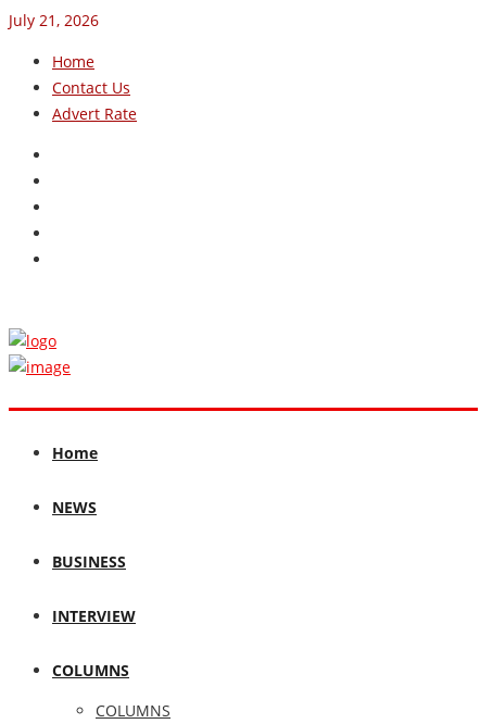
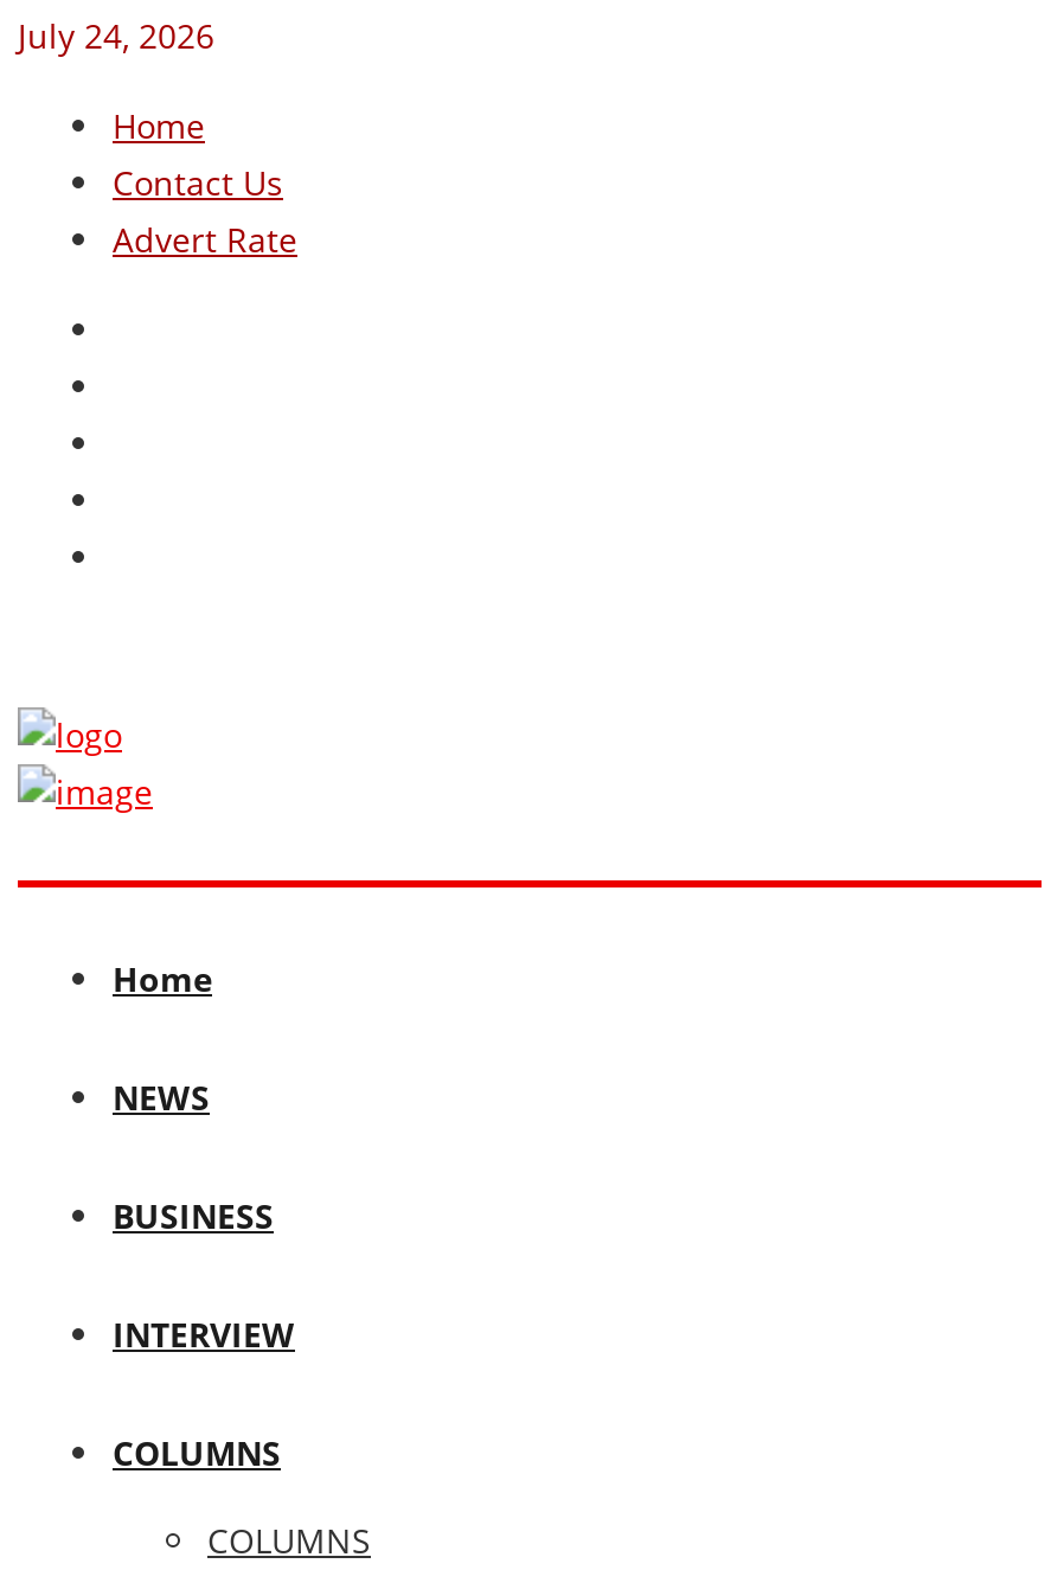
[9,10,99,30] July 21, 2026 -> [18,13,214,58] July 24, 2026

